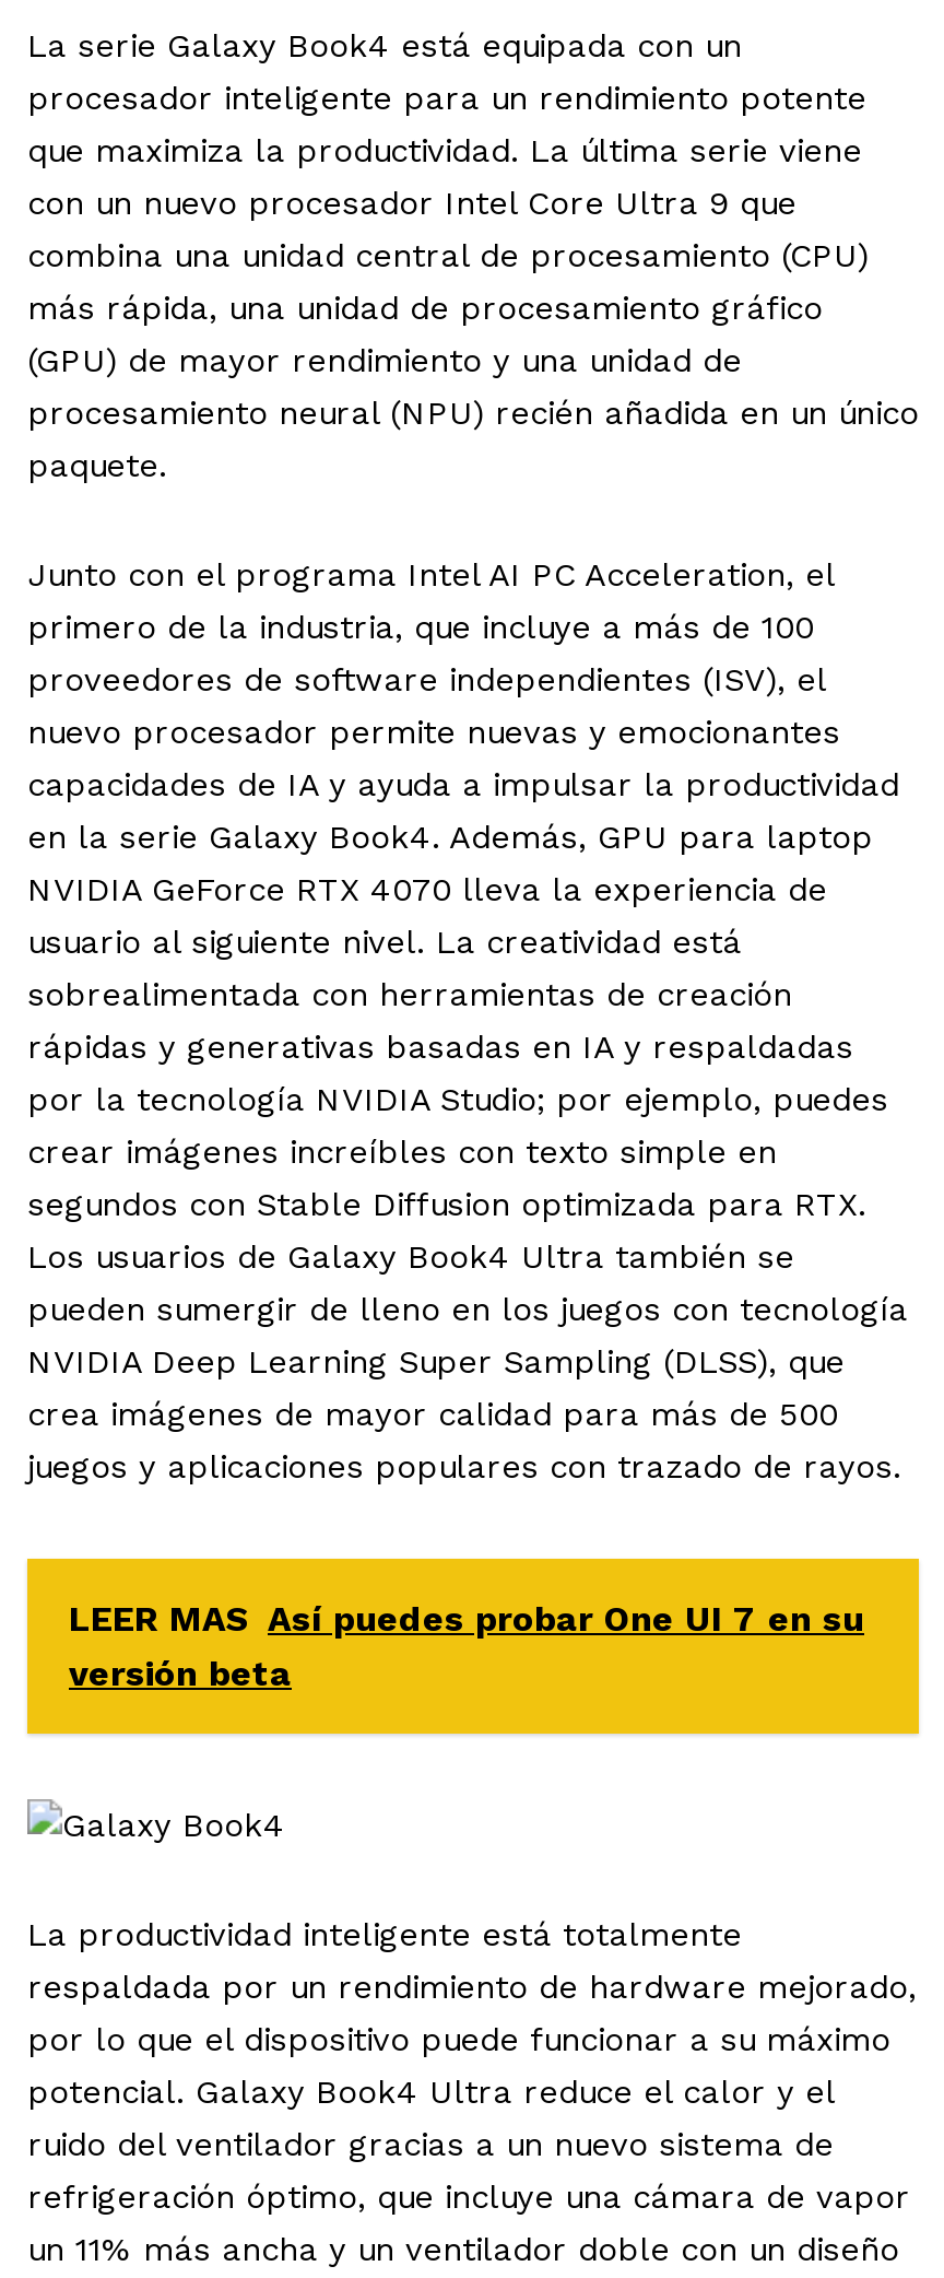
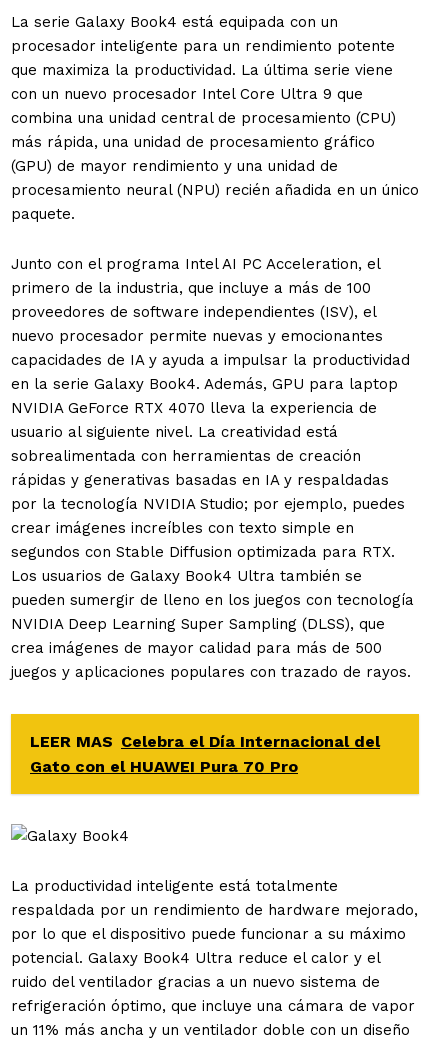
[69,1597,864,1694] LEER MAS Así puedes probar One UI 7 en su | versión beta -> [30,732,380,776] LEER MAS Celebra el Día Internacional del | Gato con el HUAWEI Pura 70 Pro

